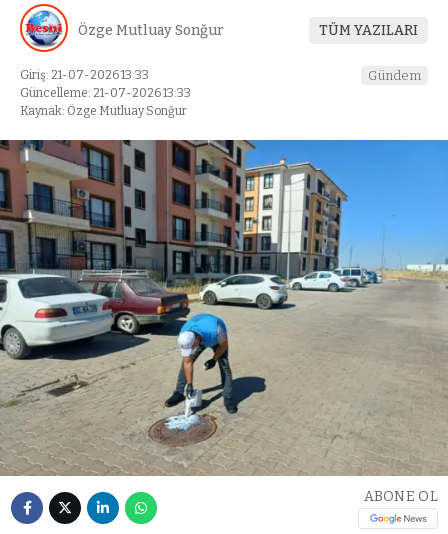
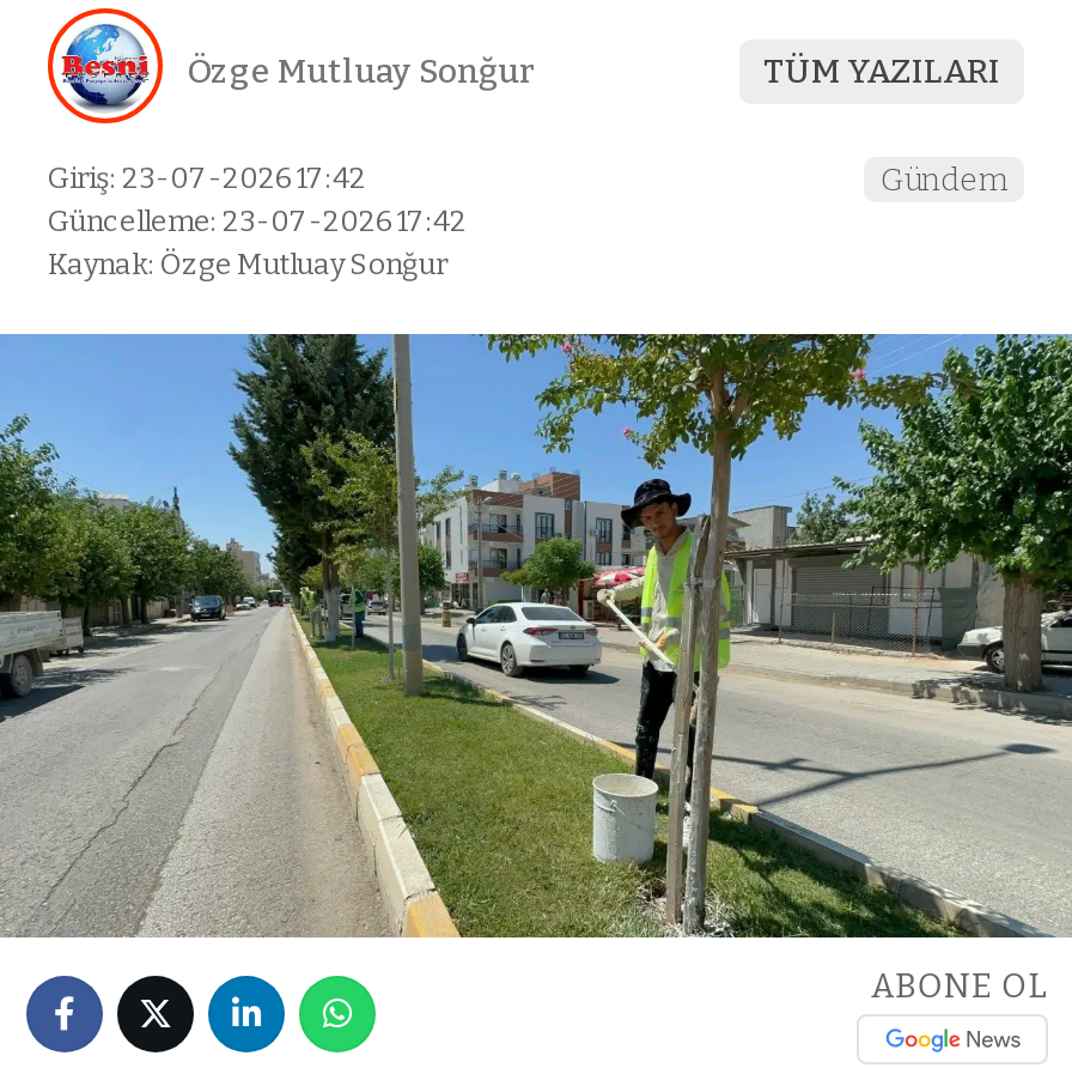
[20,68,149,82] Giriş: 21-07-2026 13:33 -> [48,161,366,195] Giriş: 23-07-2026 17:42
[20,86,191,100] Güncelleme: 21-07-2026 13:33 -> [48,204,467,238] Güncelleme: 23-07-2026 17:42
[3,139,445,476] [image] -> [7,332,1065,937] [image]

